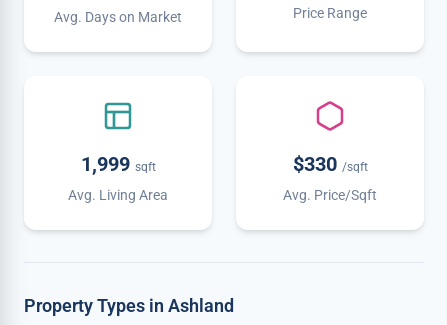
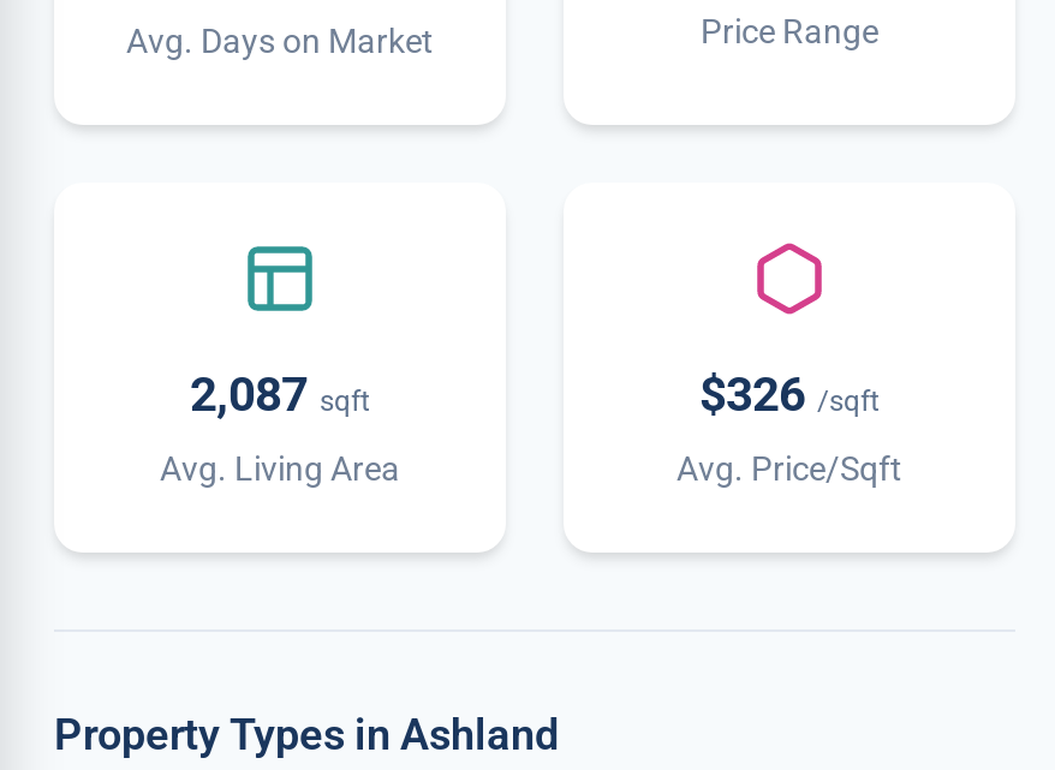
[80,152,155,176] 1,999 sqft -> [190,365,370,423] 2,087 sqft
[292,152,367,176] $330 /sqft -> [699,365,880,423] $326 /sqft

